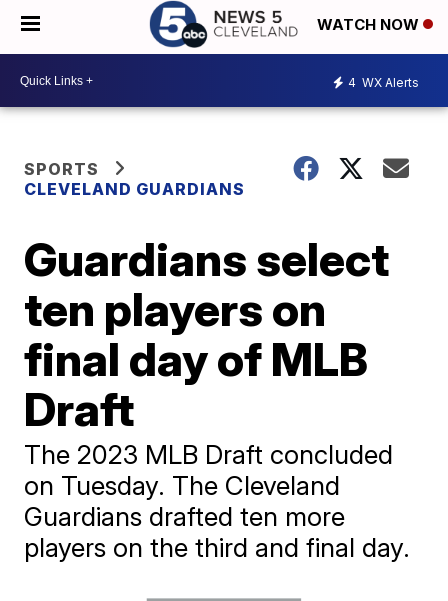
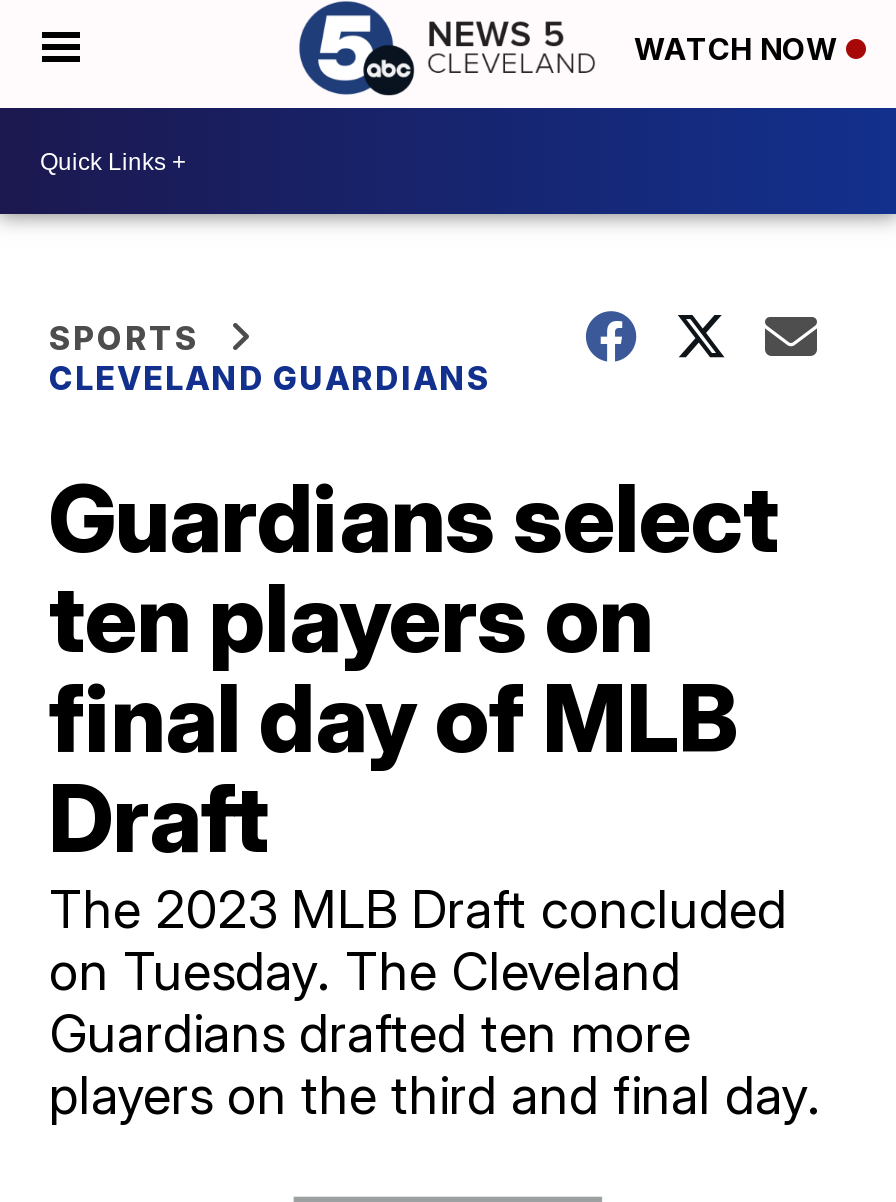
[348,74,419,89] 4 WX Alerts -> none

